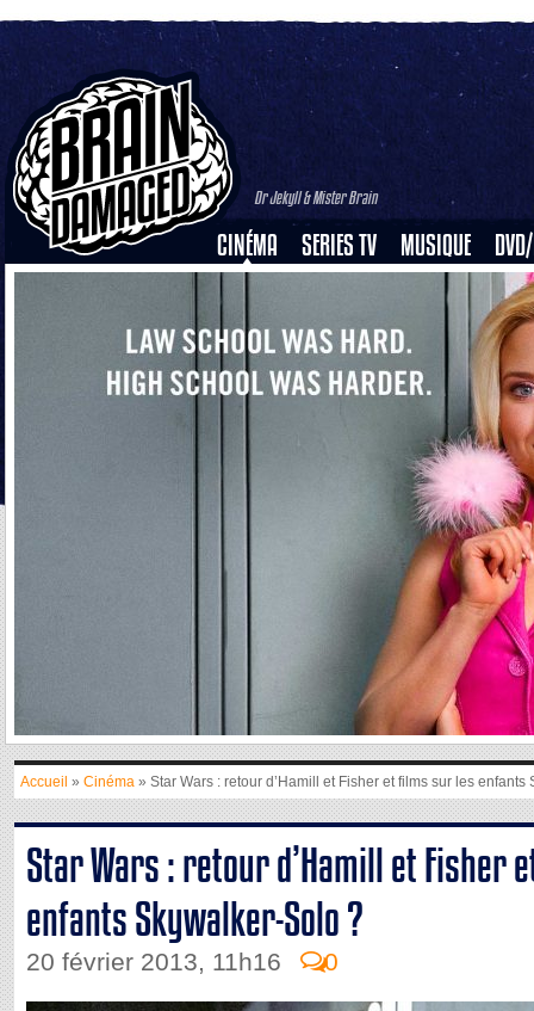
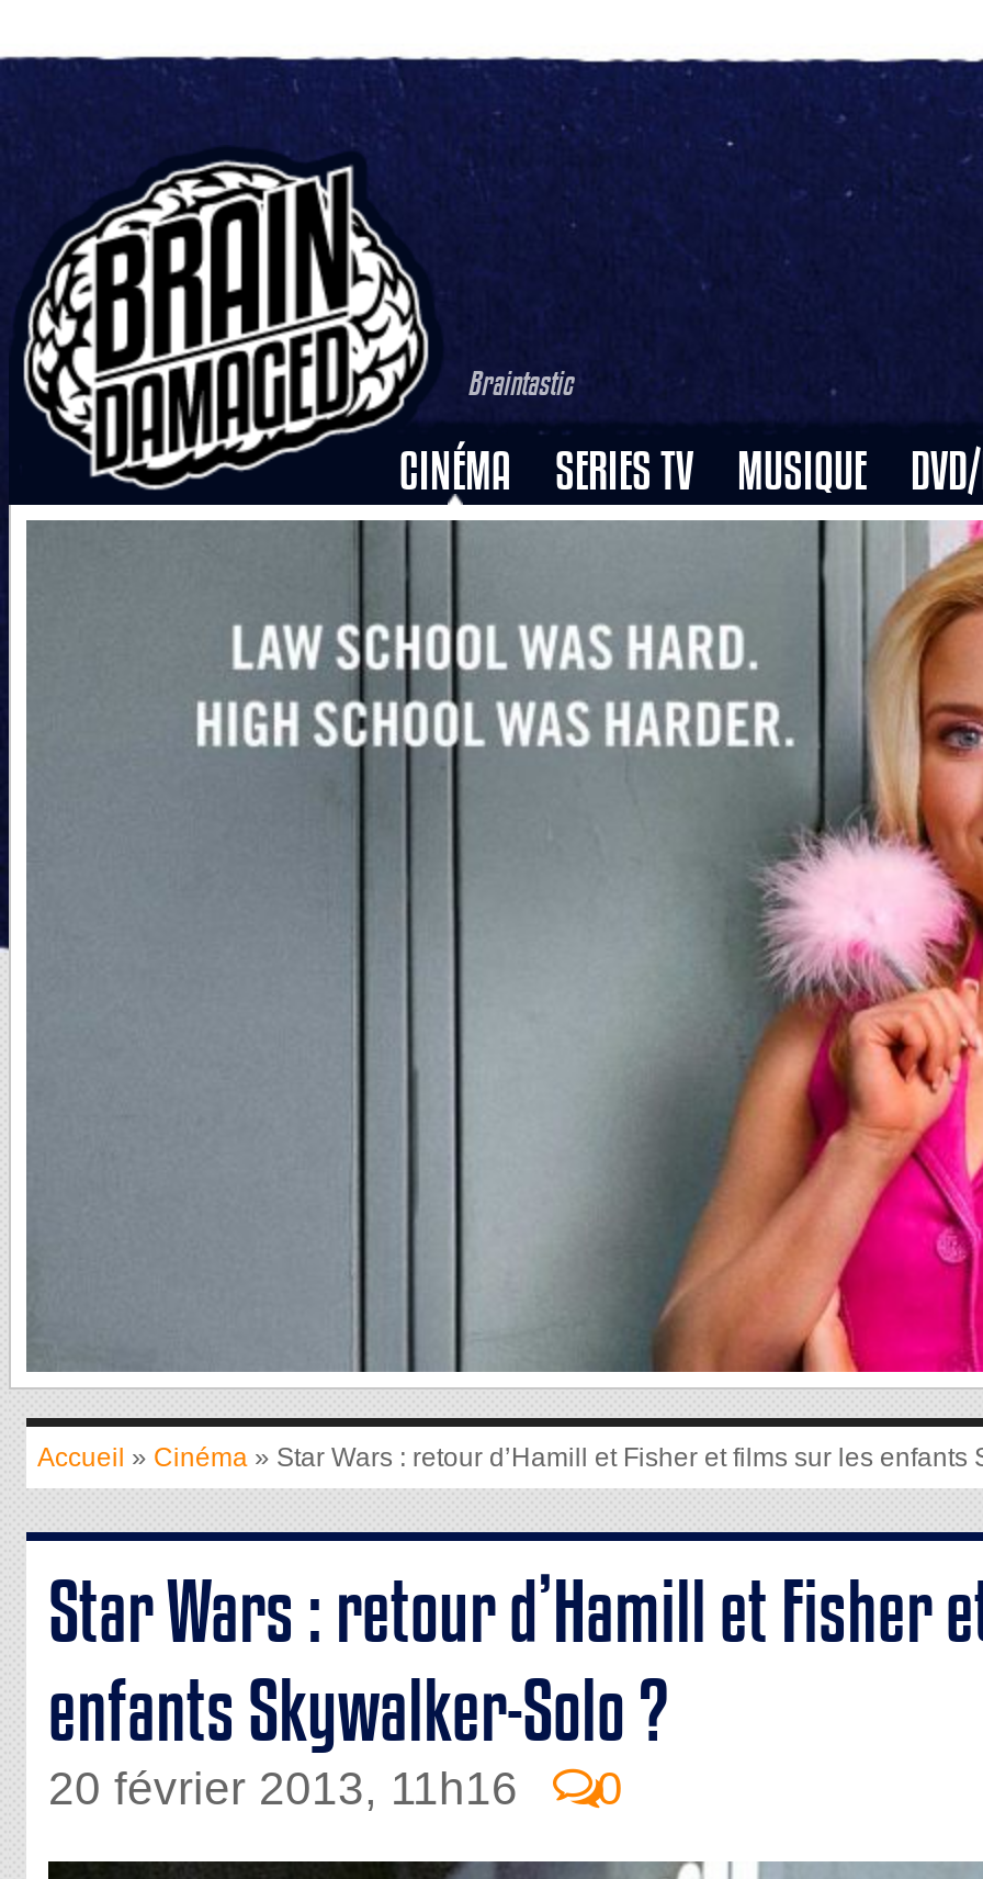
[254,187,377,208] Dr Jekyll & Mister Brain -> [467,364,573,402] Braintastic

